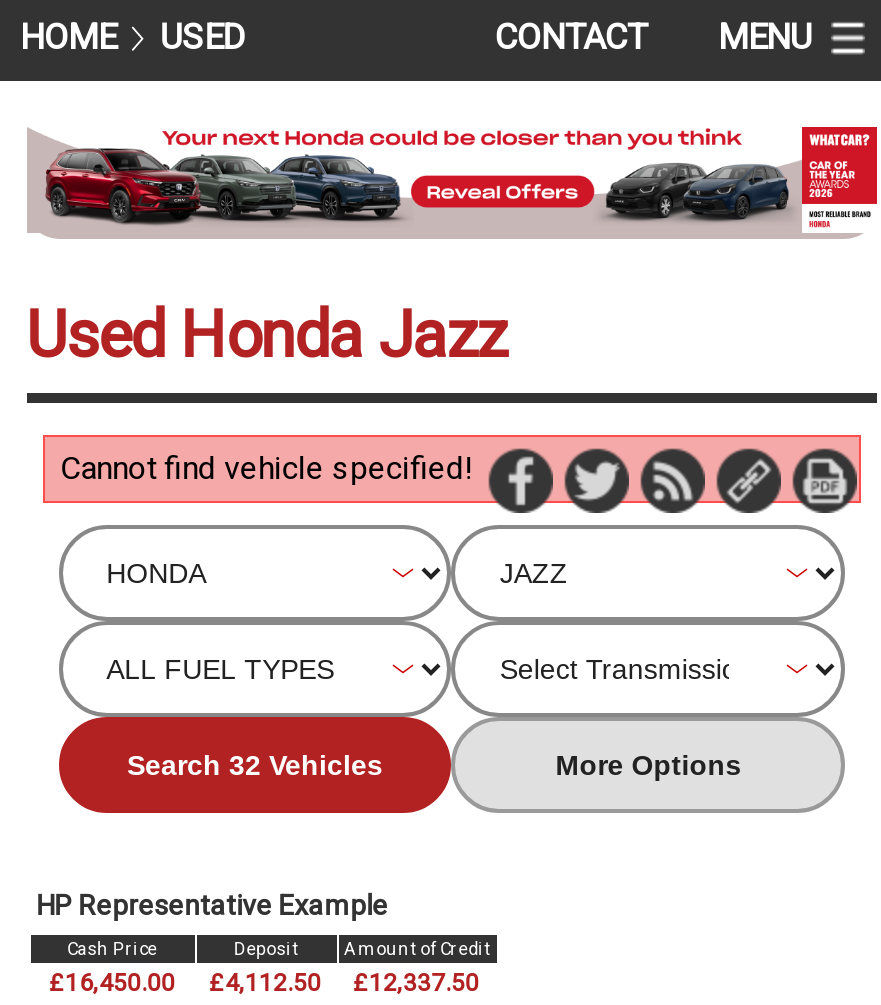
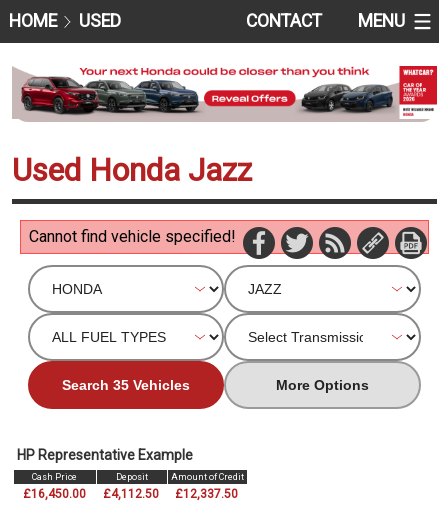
[127,749,383,781] Search 32 Vehicles -> [62,377,190,393] Search 35 Vehicles

